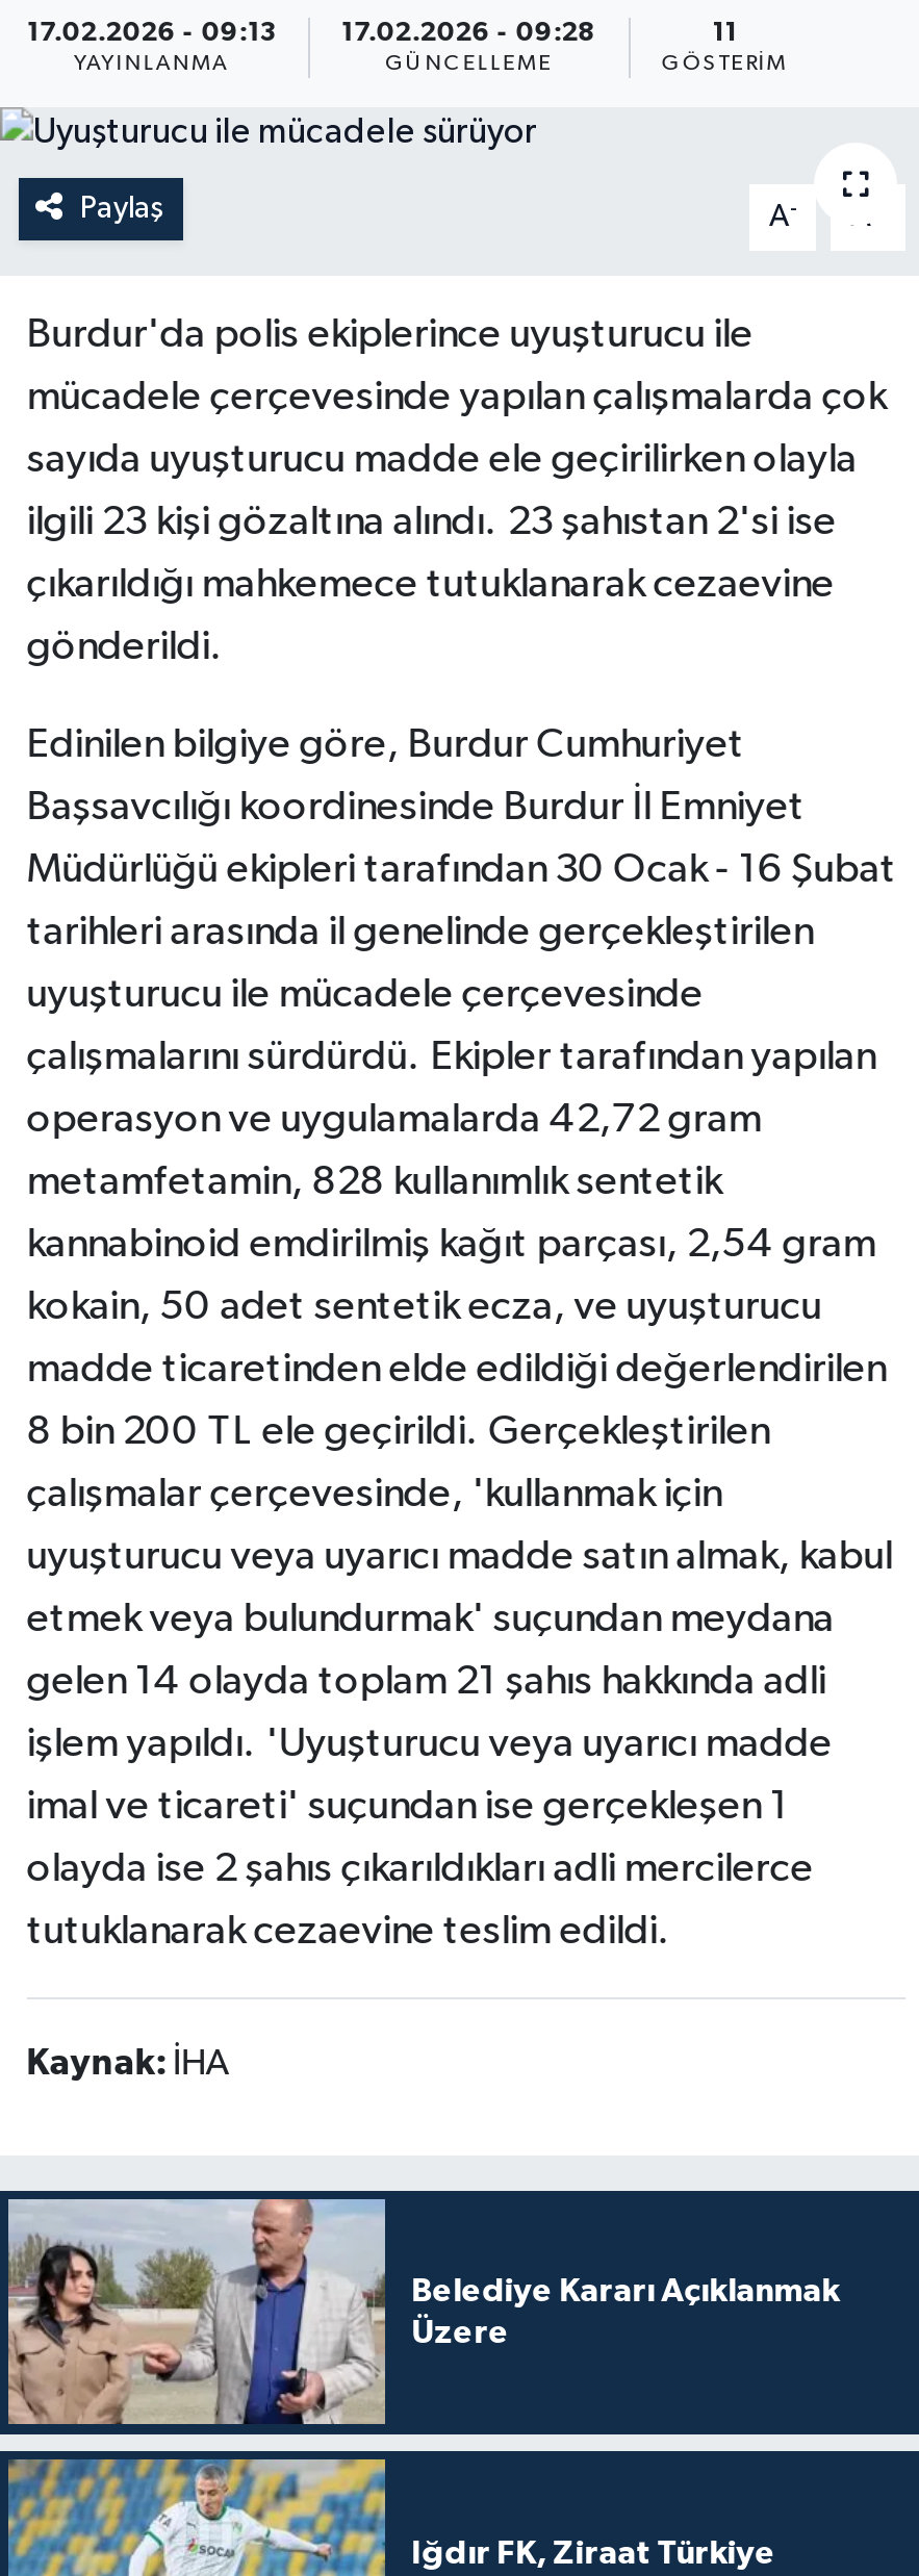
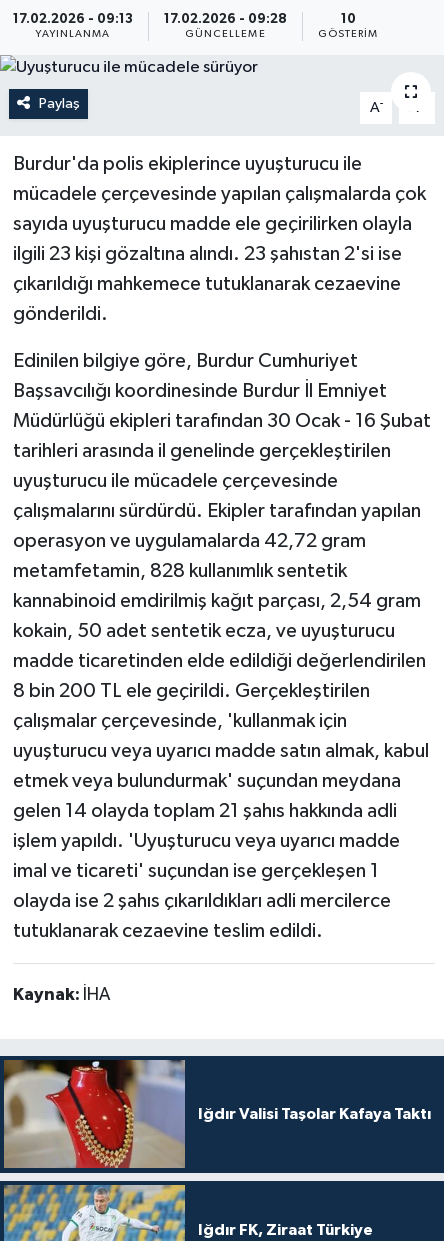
[712,19,737,46] 11 -> [340,12,355,25] 10
[6,2197,840,2426] [image] | Belediye Kararı Açıklanmak | Üzere -> [4,1059,431,1169] [image] | Iğdır Valisi Taşolar Kafaya Taktı

